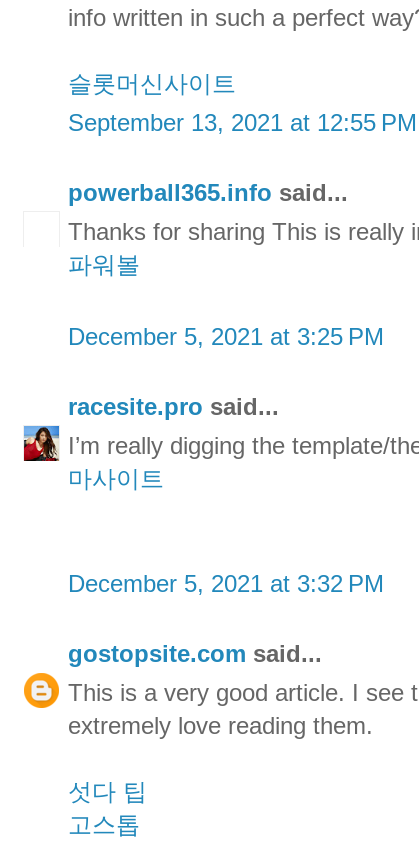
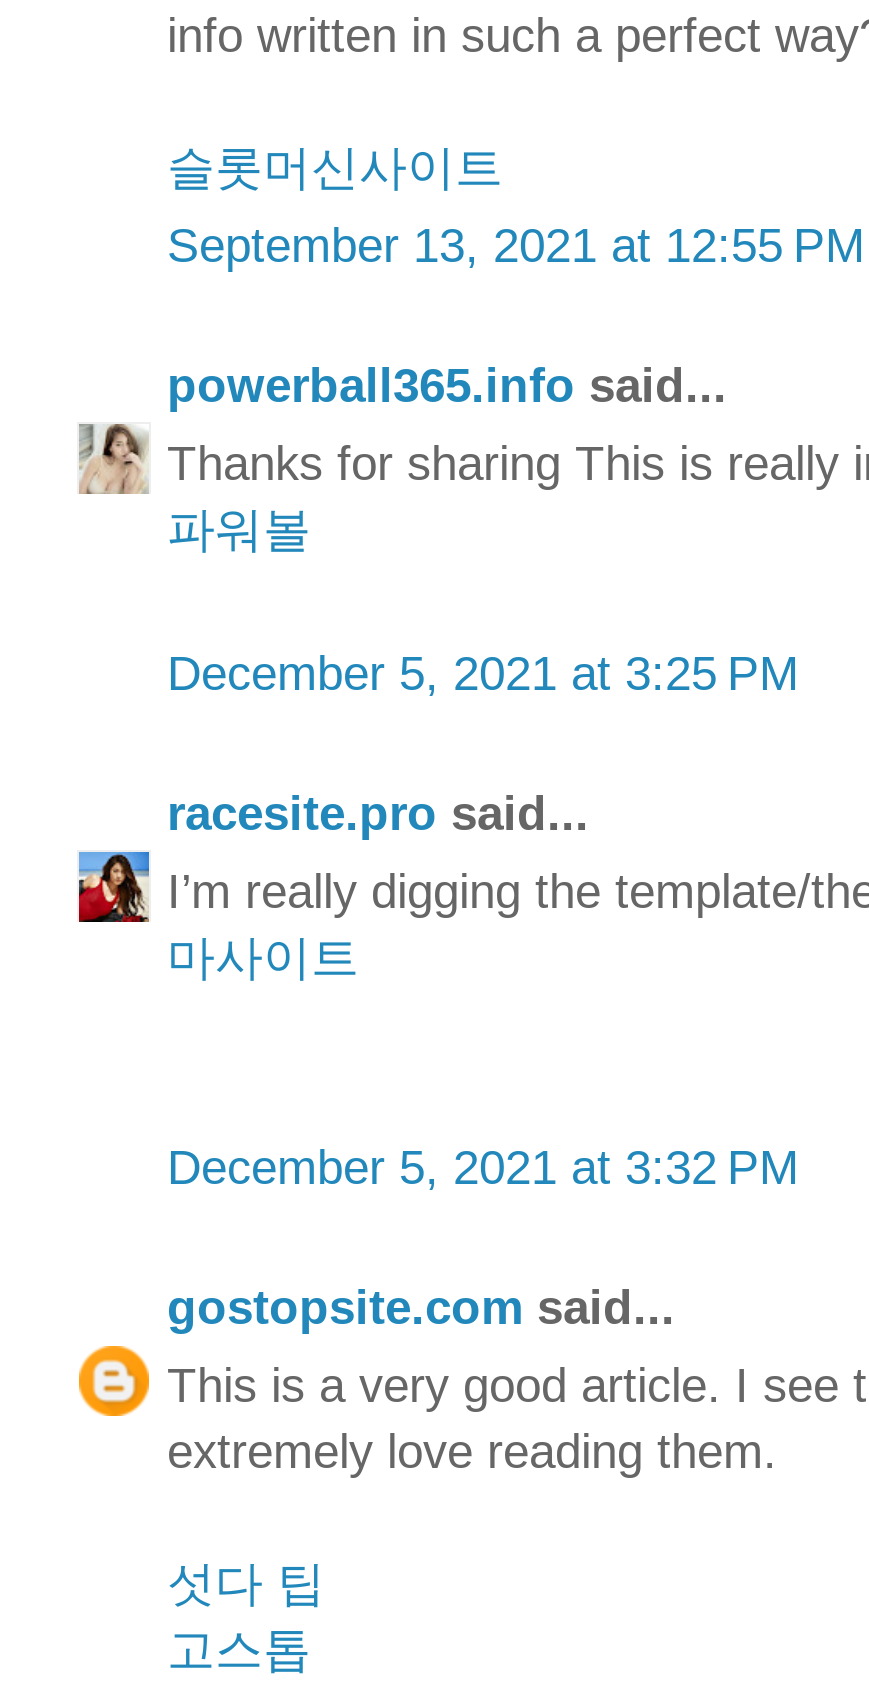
none -> [77,422,151,496] [image]

